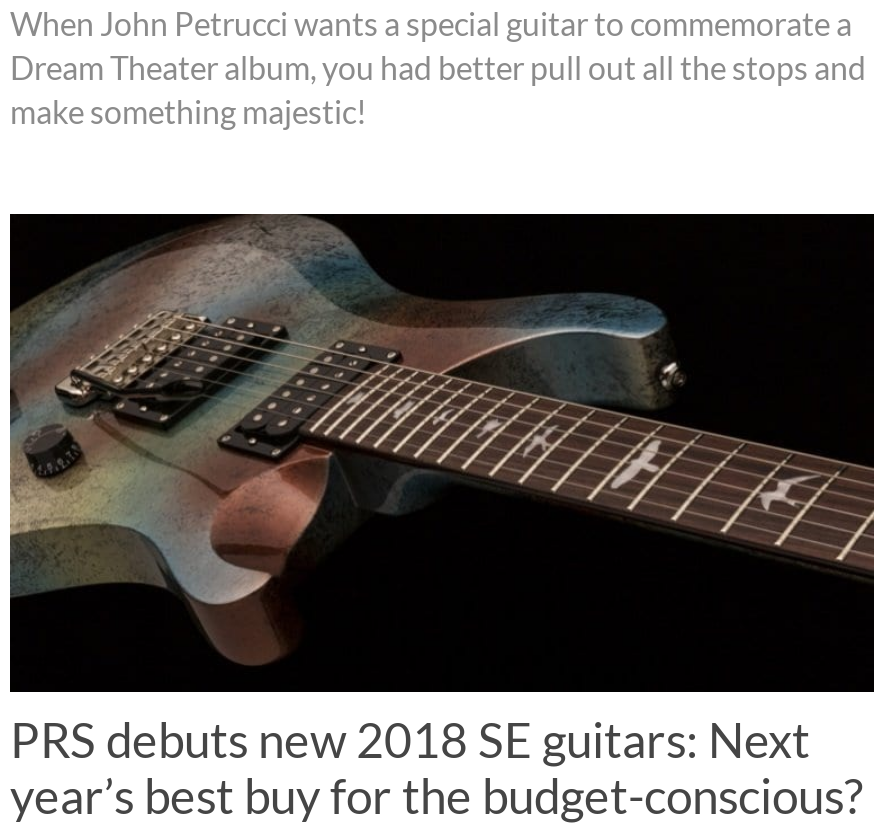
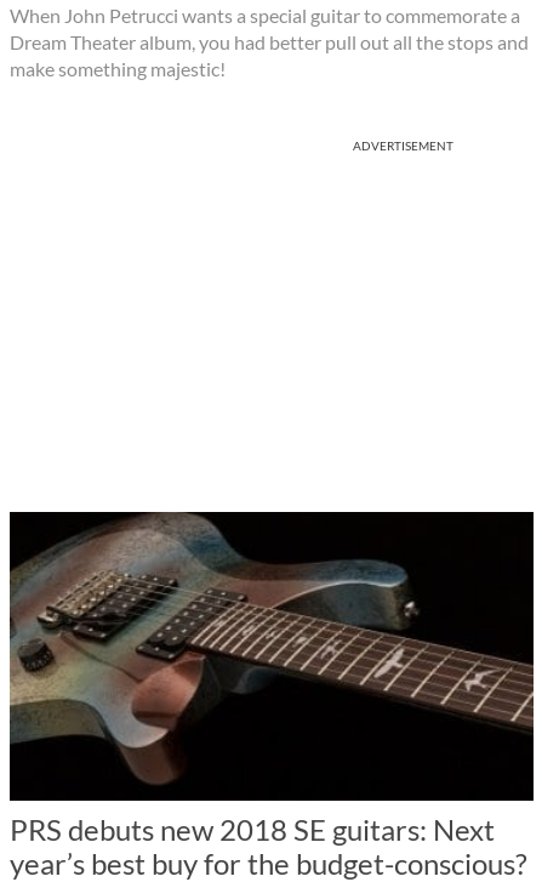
none -> [353,138,453,152] ADVERTISEMENT

